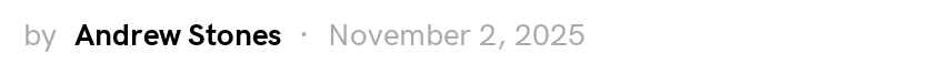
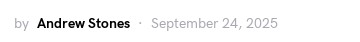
[328,16,586,53] November 2, 2025 -> [151,15,278,32] September 24, 2025

